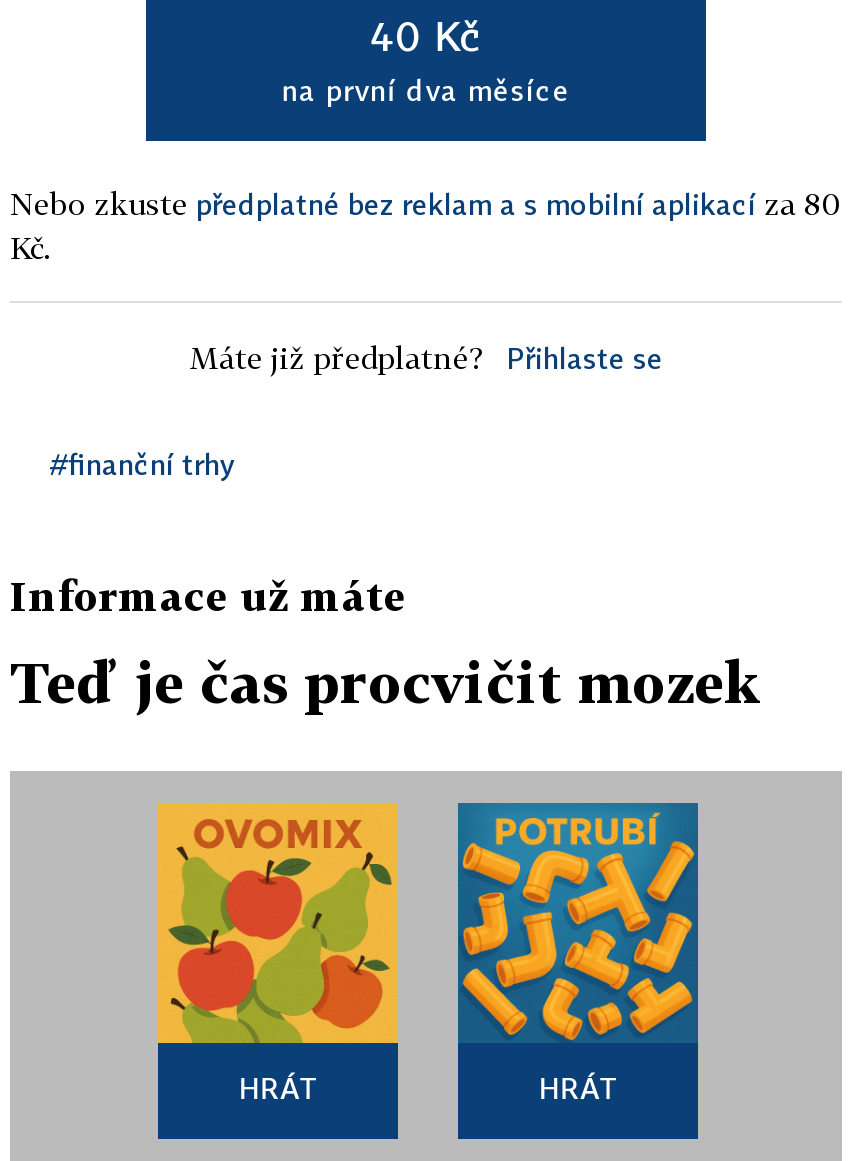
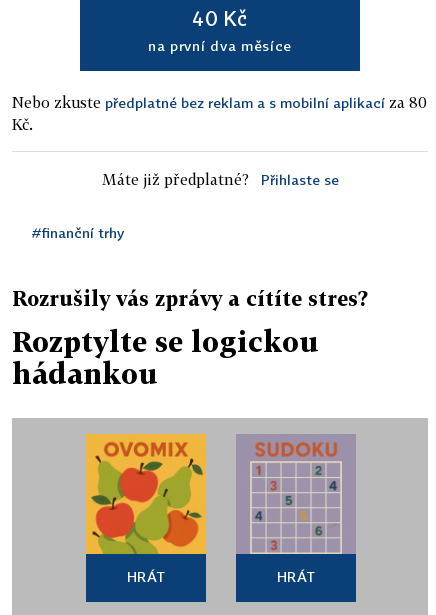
[10,571,406,619] Informace už máte -> [12,286,368,310] Rozrušily vás zprávy a cítíte stres?
[10,649,762,715] Teď je čas procvičit mozek -> [12,325,319,390] Rozptylte se logickou | hádankou
[458,803,698,1043] [image] -> [237,435,355,555] [image]

